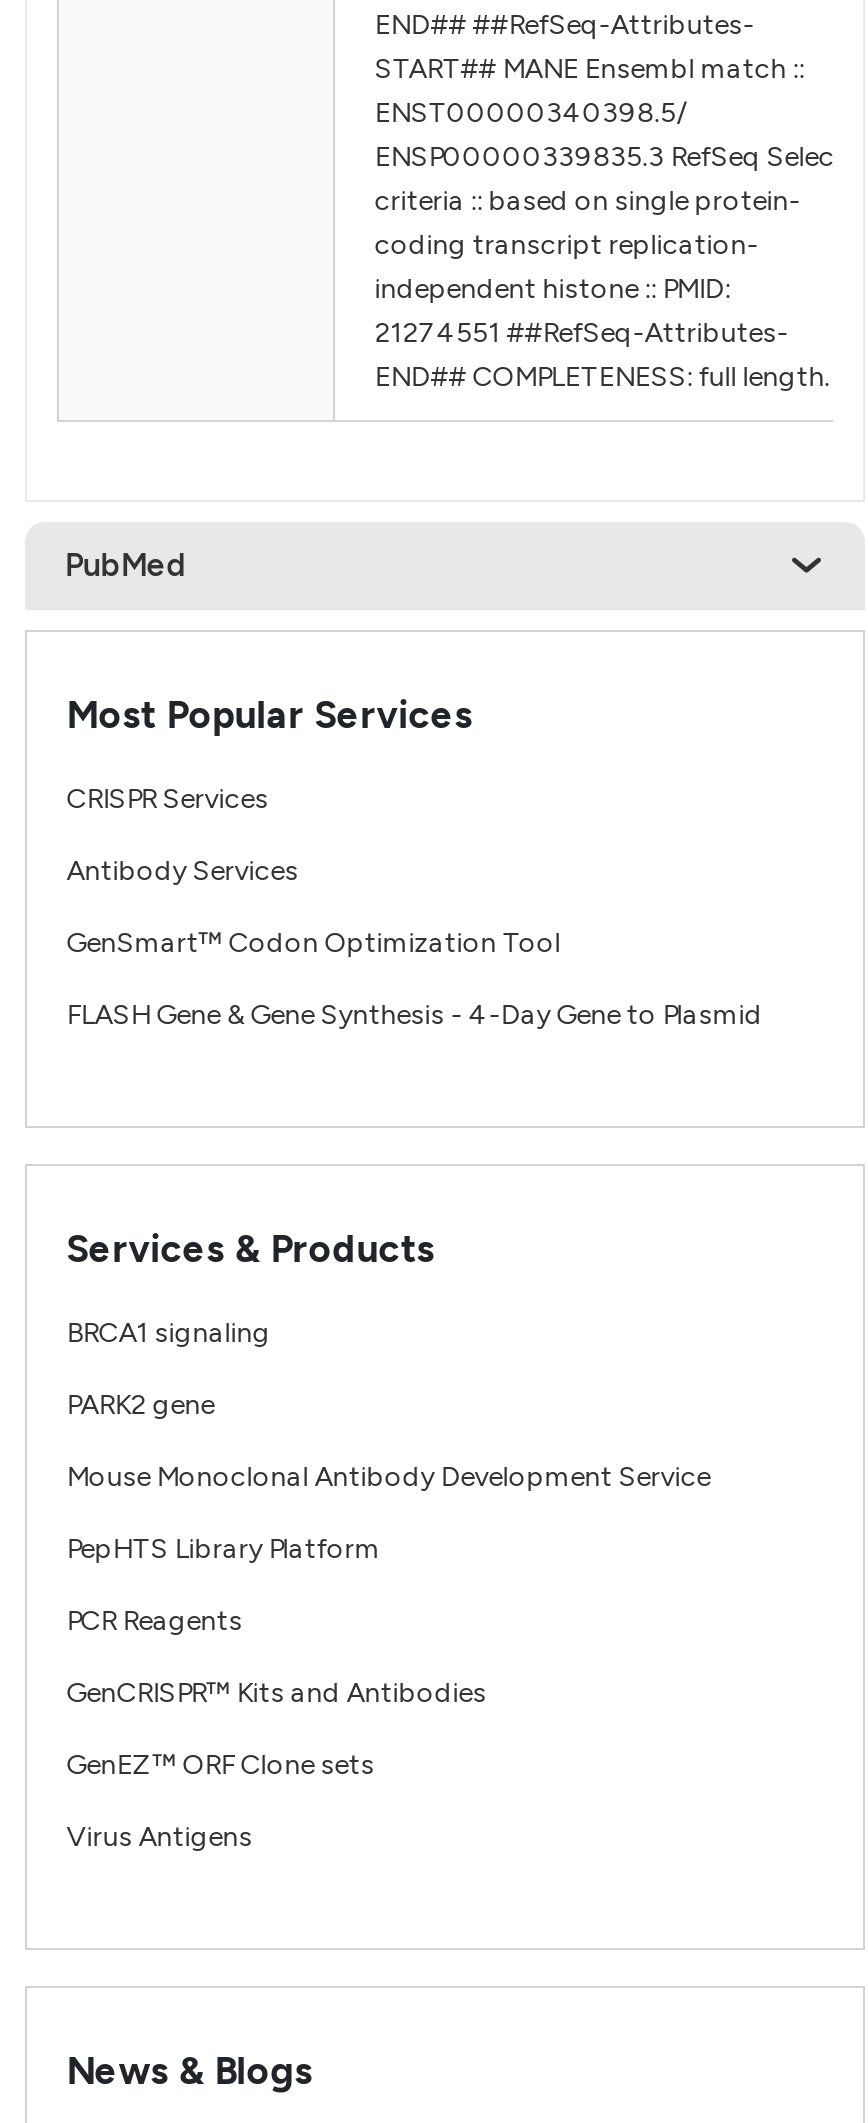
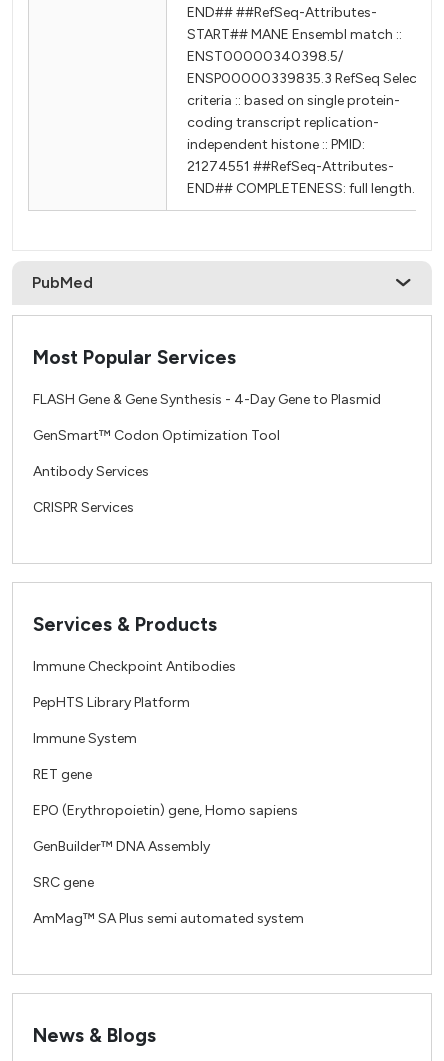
moved [66,782,560,960] -> [33,427,280,516]: GenSmart™ Codon Optimization Tool | Antibody Services | CRISPR Services
moved [66,998,762,1032] -> [33,391,381,408]: FLASH Gene & Gene Synthesis - 4-Day Gene to Plasmid
[66,1316,710,1494] BRCA1 signaling | PARK2 gene | Mouse Monoclonal Antibody Development Service -> [33,658,236,675] Immune Checkpoint Antibodies
moved [66,1532,380,1566] -> [33,694,190,711]: PepHTS Library Platform
[66,1604,486,1854] PCR Reagents | GenCRISPR™ Kits and Antibodies | GenEZ™ ORF Clone sets | Virus Antigens -> [33,730,304,927] Immune System | RET gene | EPO (Erythropoietin) gene, Homo sapiens | GenBuilder™ DNA Assembly | SRC gene | AmMag™ SA Plus semi automated system

